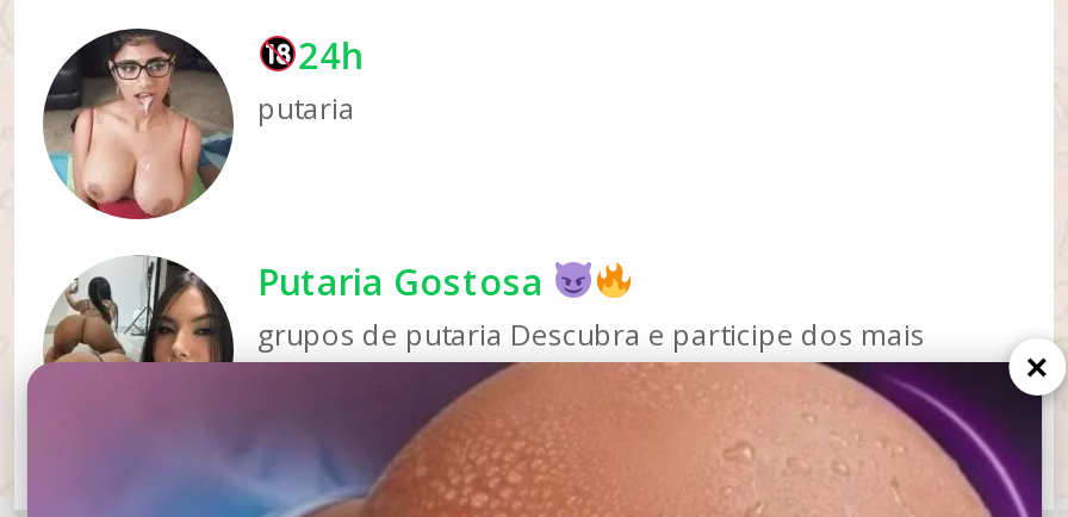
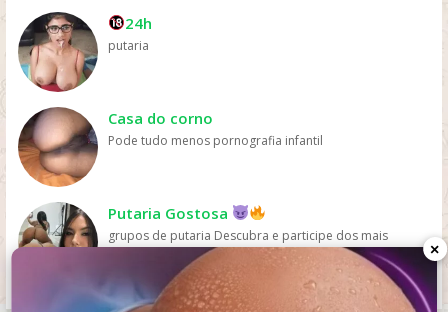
none -> [19,107,323,188] [image] | Casa do corno | Pode tudo menos pornografia infantil

